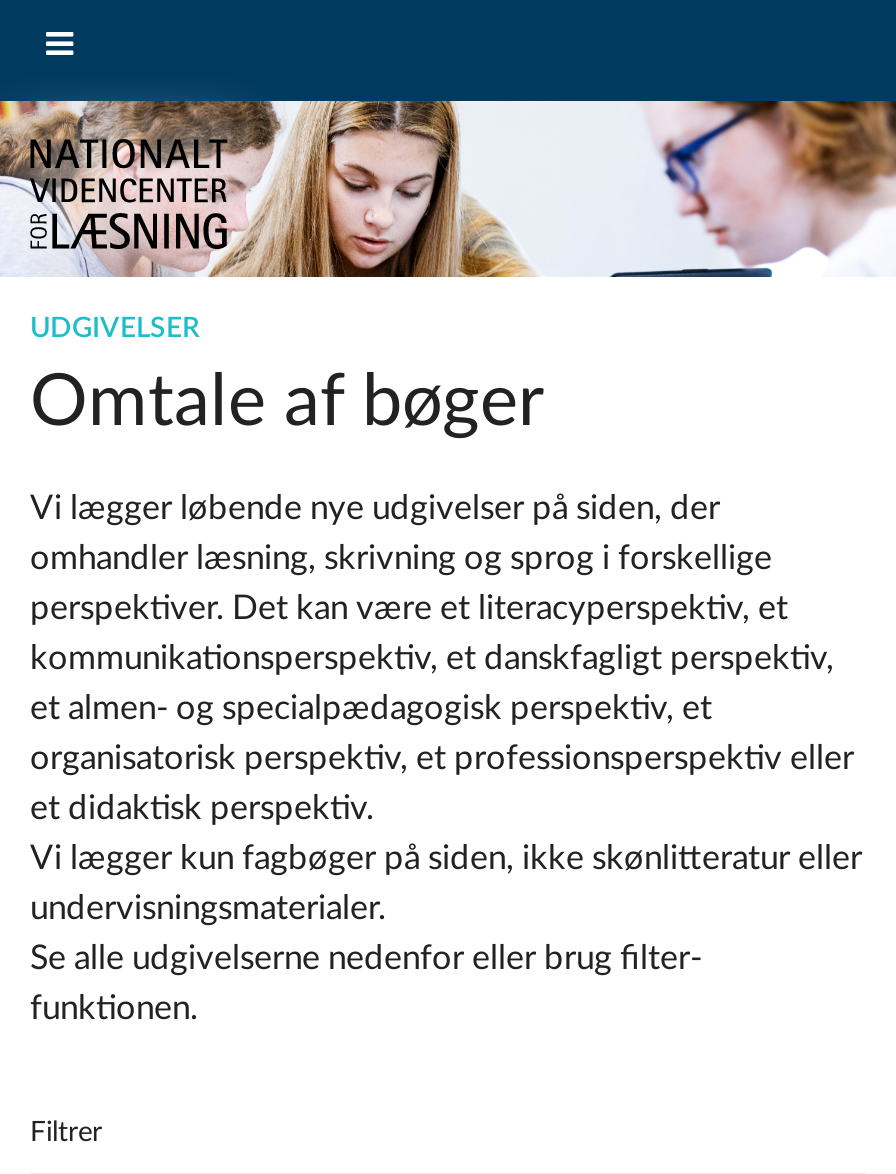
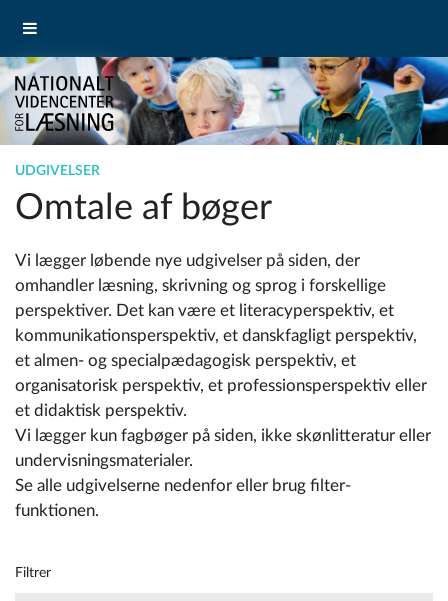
[6,99,890,279] [image] -> [3,56,445,146] [image]

